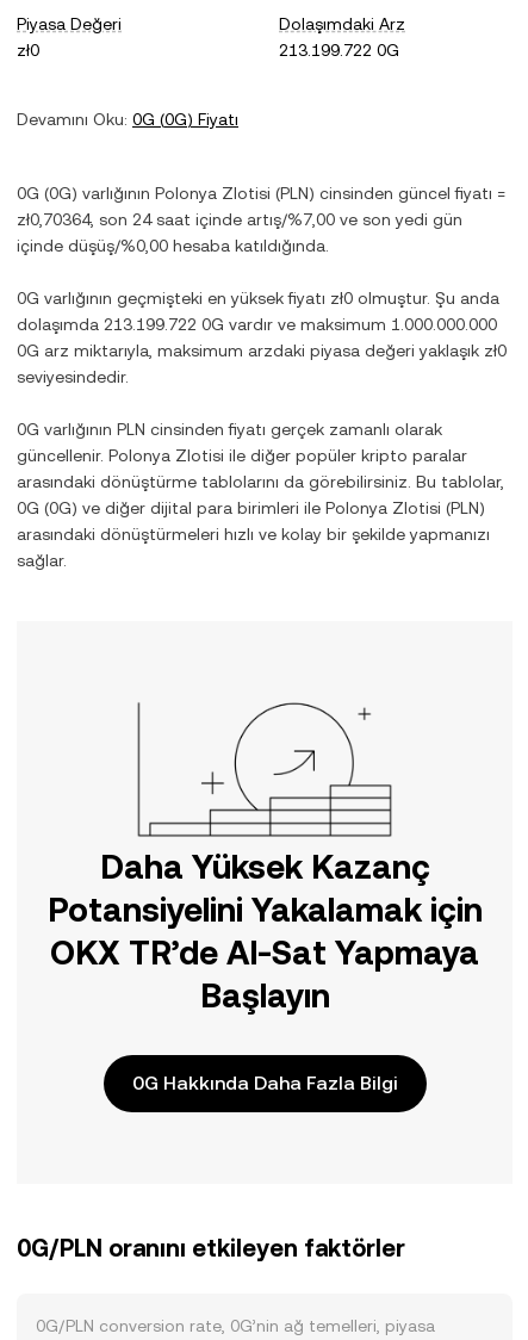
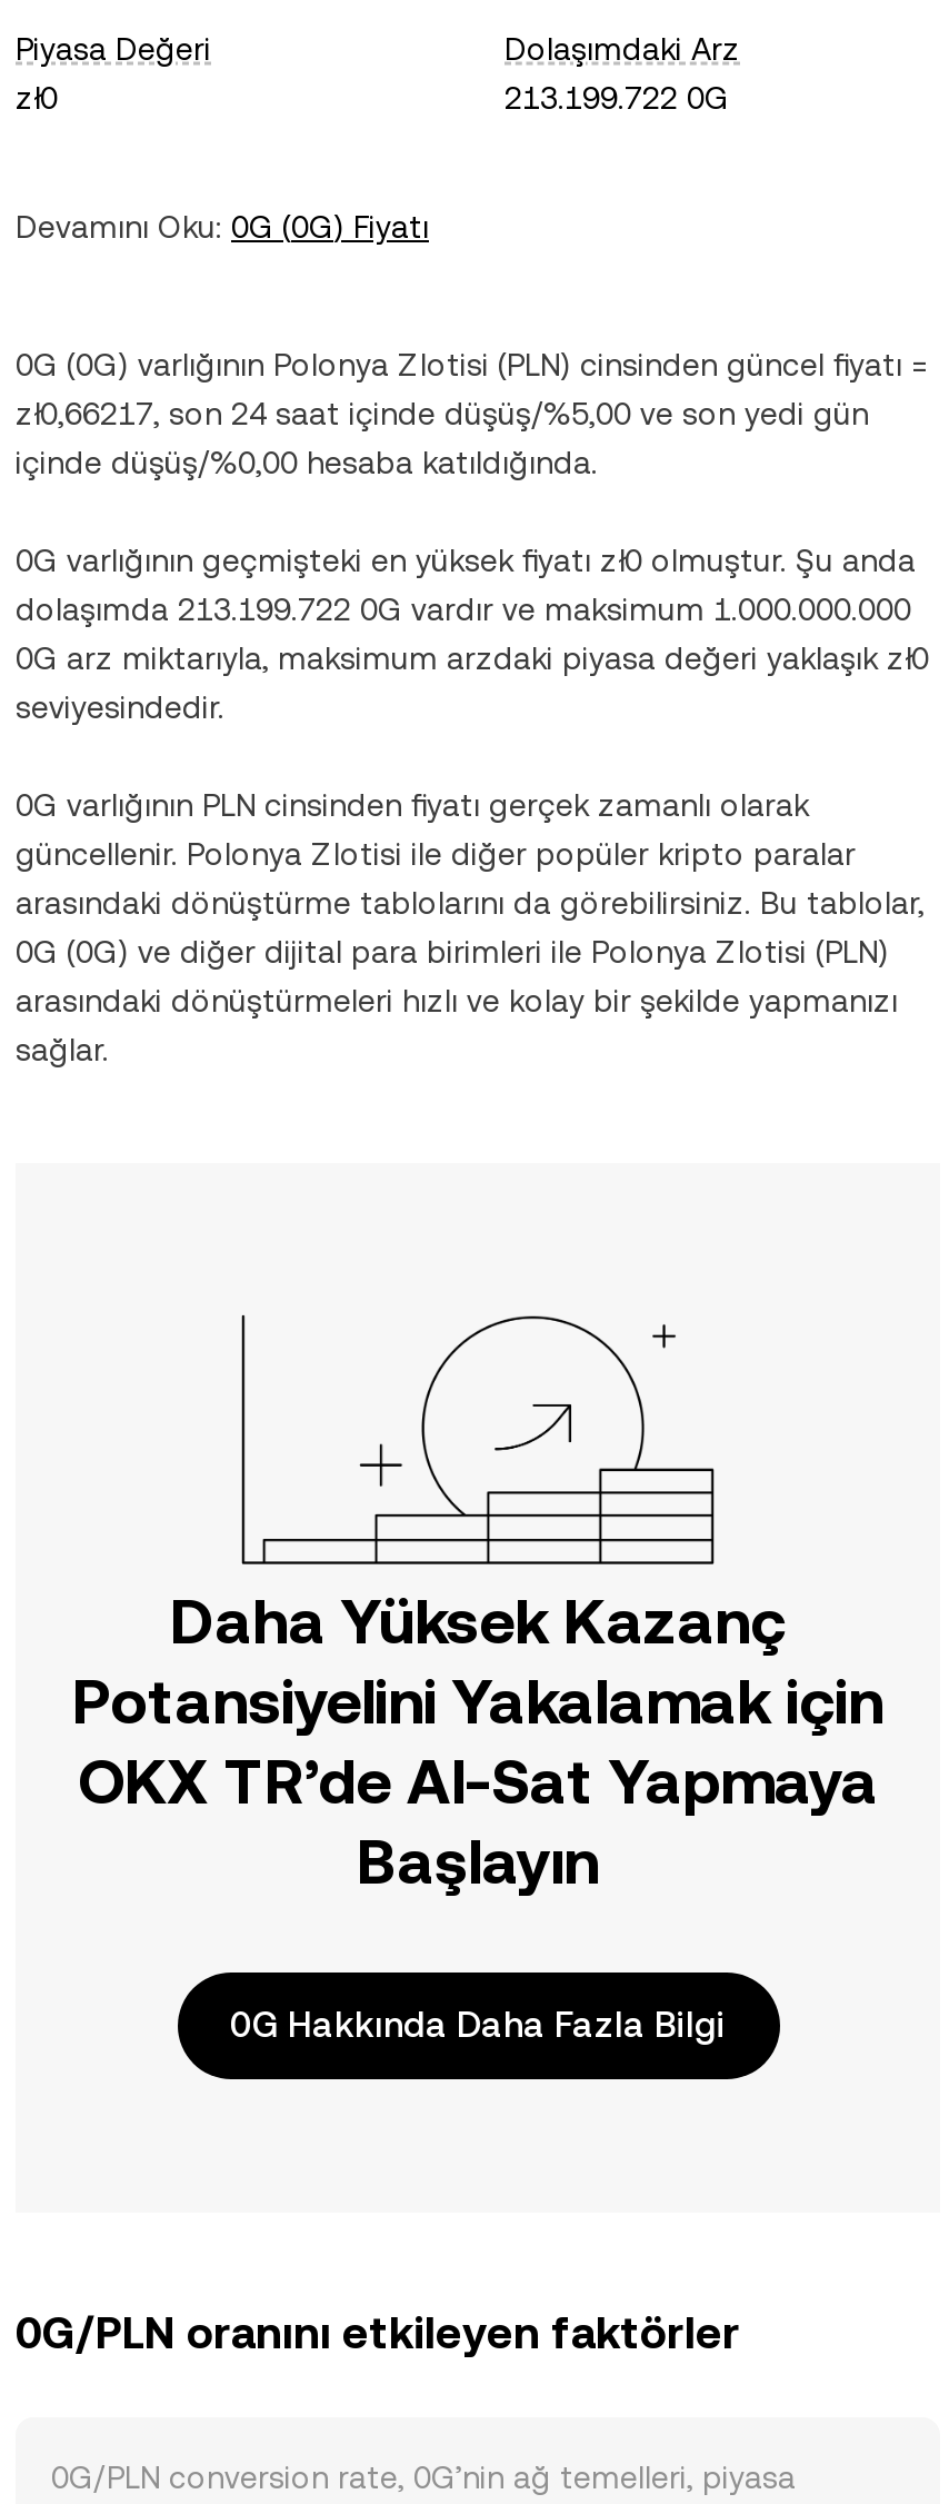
[17,210,462,229] zł0,70364, son 24 saat içinde artış/%7,00 ve son yedi gün -> [16,396,869,431] zł0,66217, son 24 saat içinde düşüş/%5,00 ve son yedi gün

